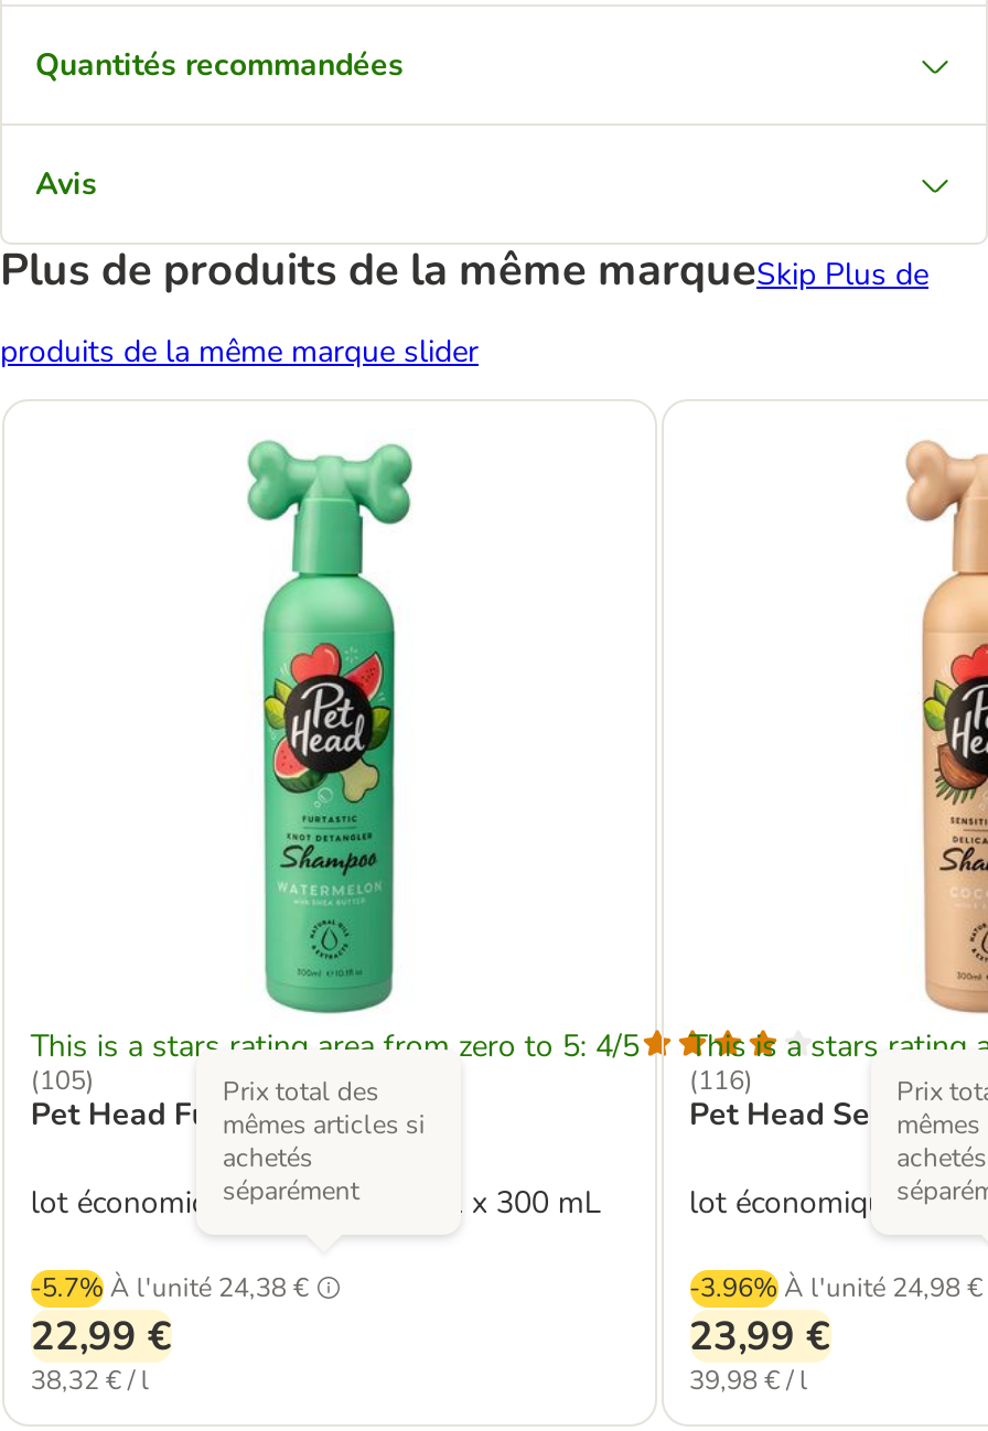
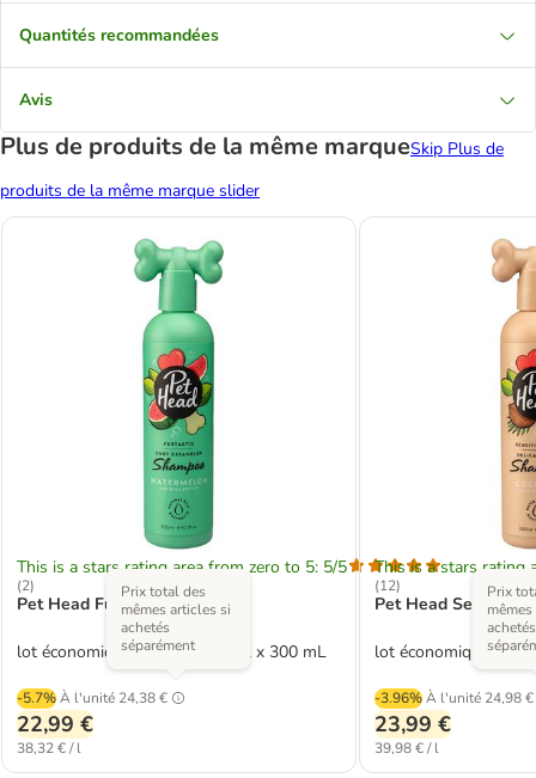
[31,1025,639,1067] This is a stars rating area from zero to 5: 4/5 -> [17,556,347,578] This is a stars rating area from zero to 5: 5/5
[31,1063,95,1098] (105) -> [17,576,35,595] (2)
[689,1063,753,1098] (116) -> [374,576,400,595] (12)

